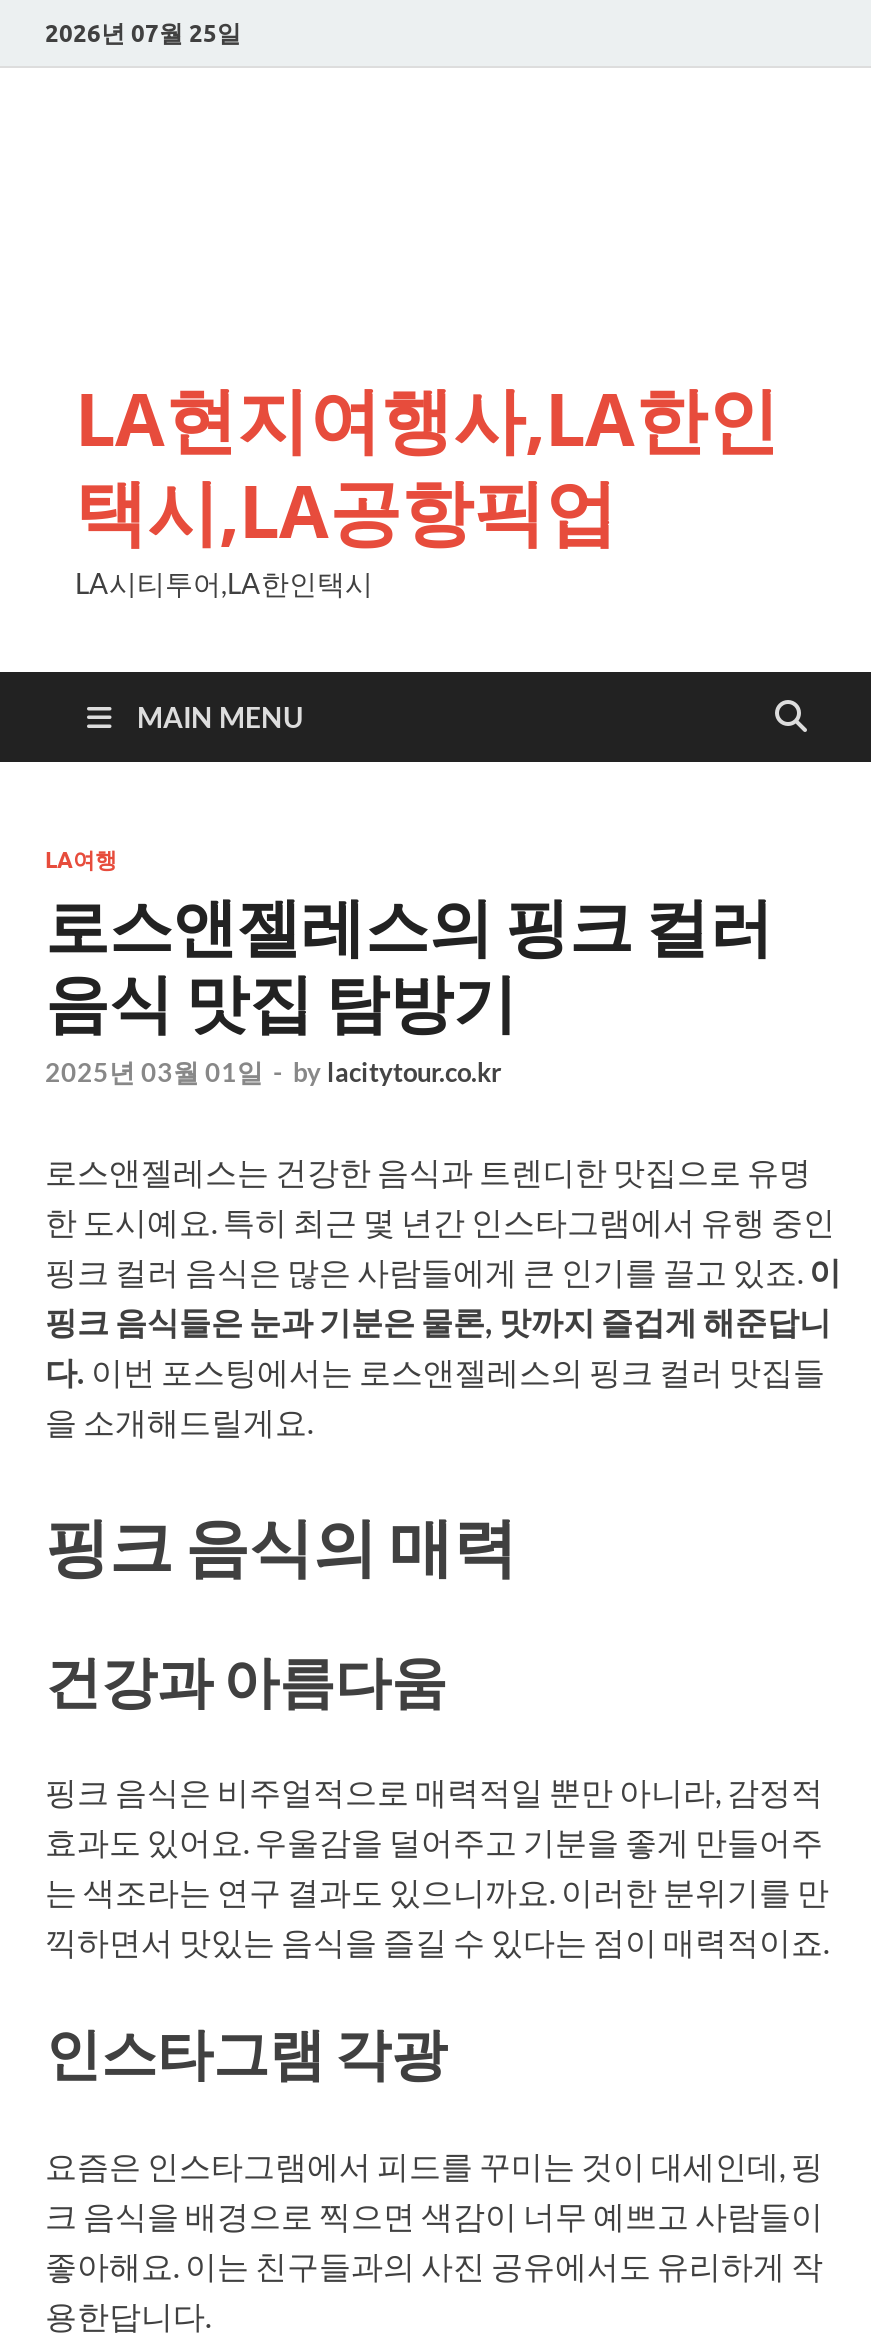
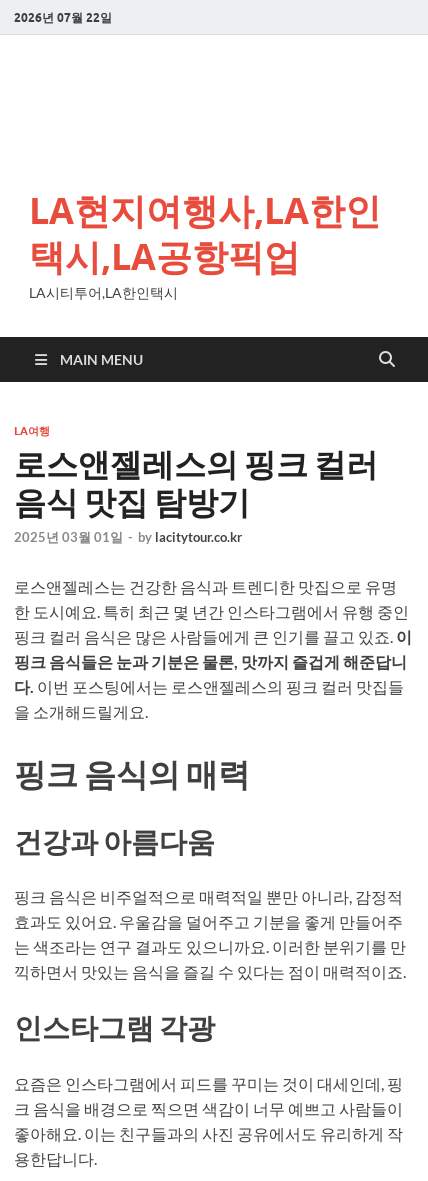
[45,17,241,47] 2026년 07월 25일 -> [14,9,112,24] 2026년 07월 22일

